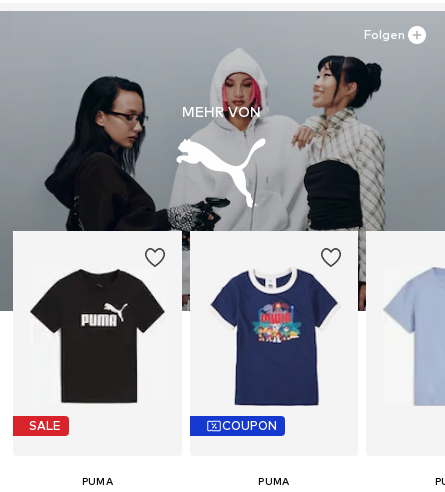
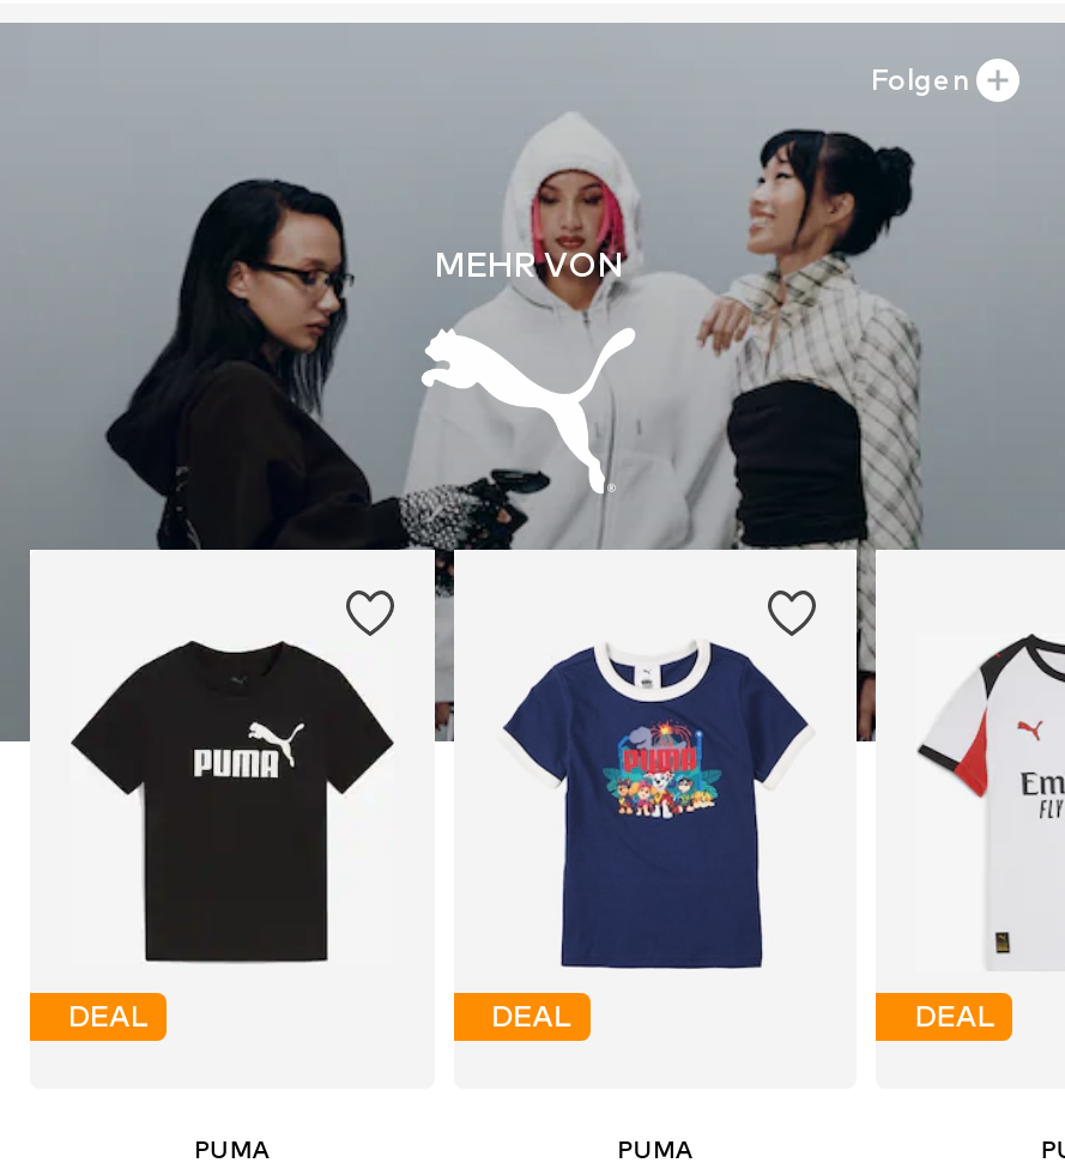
none -> [915,998,994,1034] DEAL
[384,267,442,406] [image] -> [916,634,1058,964] [image]
[29,418,61,433] SALE -> [68,998,147,1034] DEAL
[222,418,277,433] COUPON -> [492,998,571,1034] DEAL

